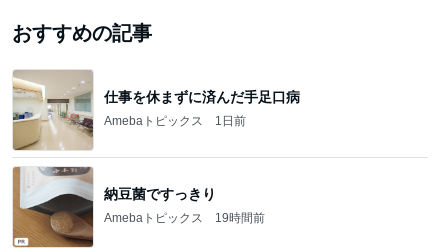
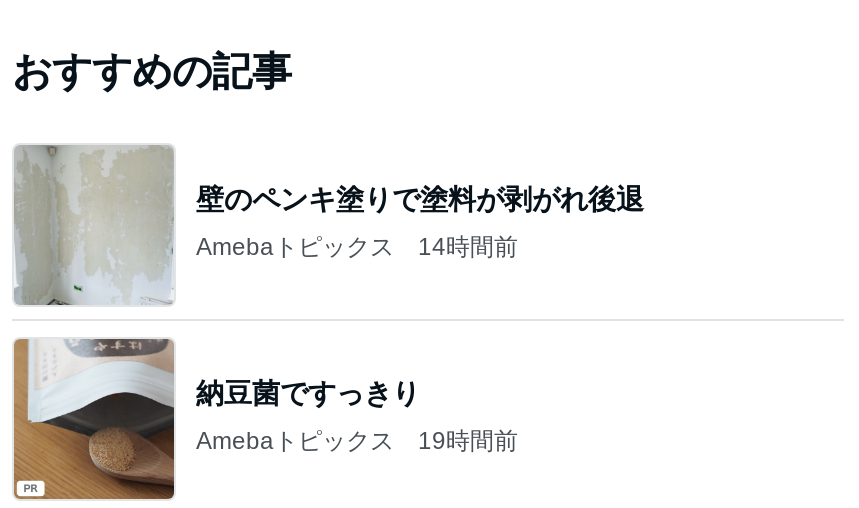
[12,70,300,151] [image] | 仕事を休まずに済んだ手足口病 -> [14,145,644,307] [image] | 壁のペンキ塗りで塗料が剥がれ後退
[104,114,246,128] Amebaトピックス 1日前 -> [196,233,518,261] Amebaトピックス 14時間前

